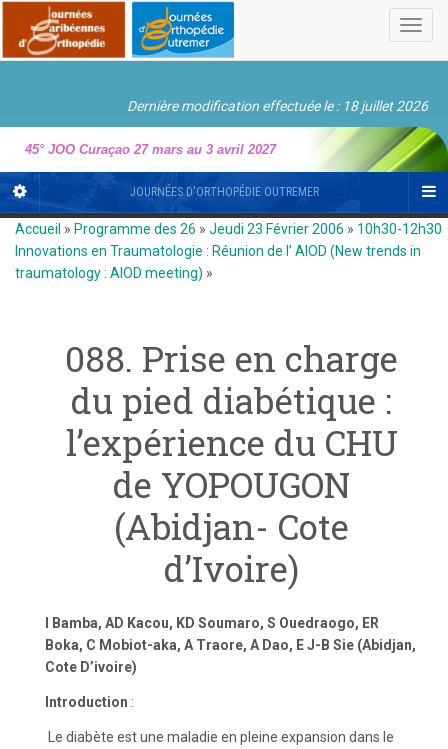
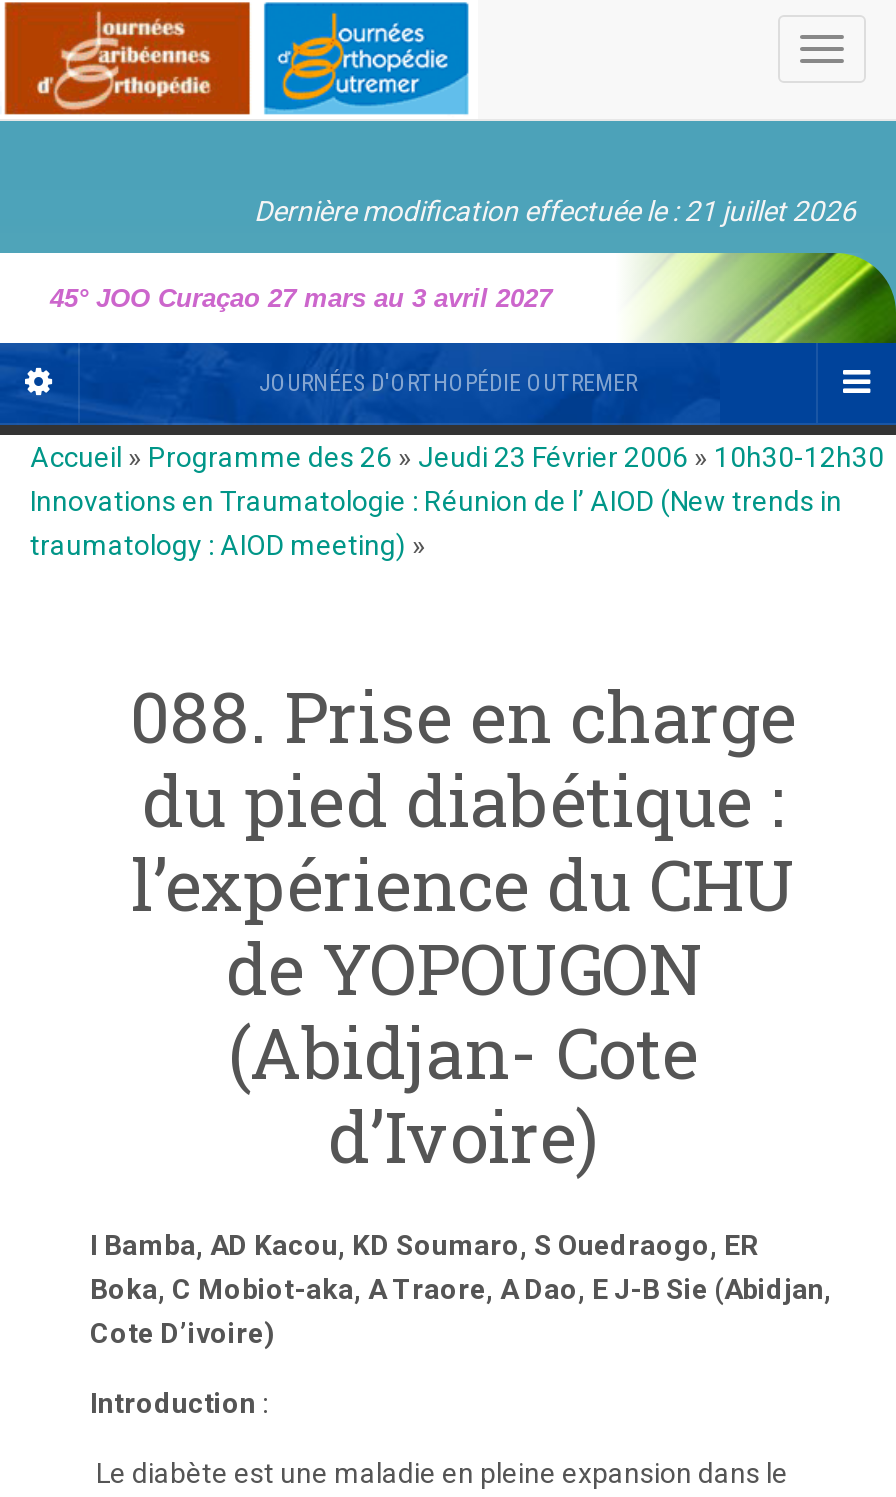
[127,98,428,114] Dernière modification effectuée le : 18 juillet 2026 -> [254,195,856,227] Dernière modification effectuée le : 21 juillet 2026

